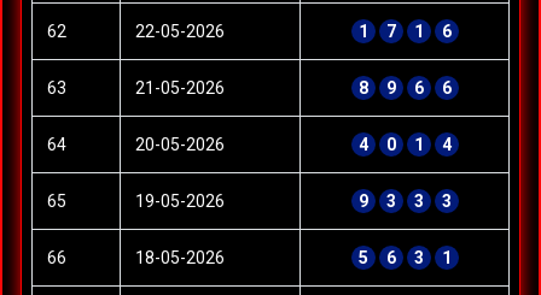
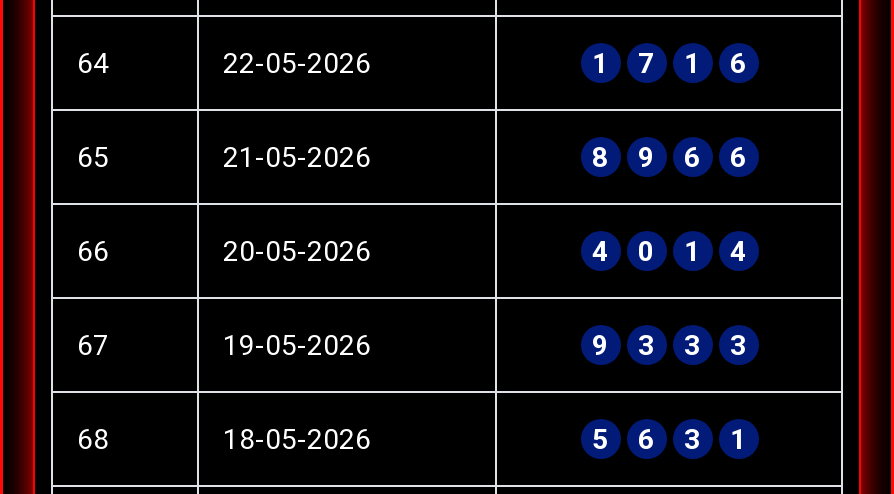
[47,22,66,41] 62 -> [77,48,109,80] 64
[47,79,66,98] 63 -> [77,142,109,174] 65
[47,135,66,155] 64 -> [77,236,109,268] 66
[47,192,66,211] 65 -> [77,330,109,362] 67
[47,249,66,268] 66 -> [77,424,109,456] 68

